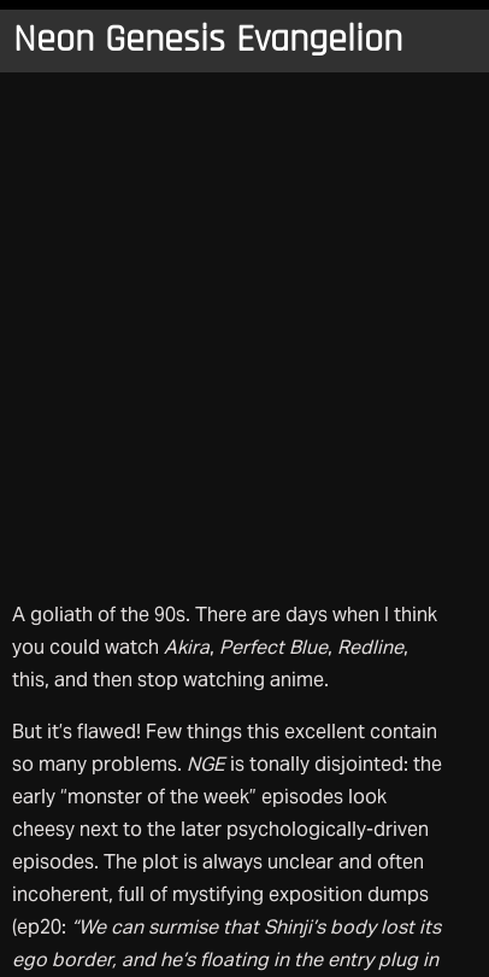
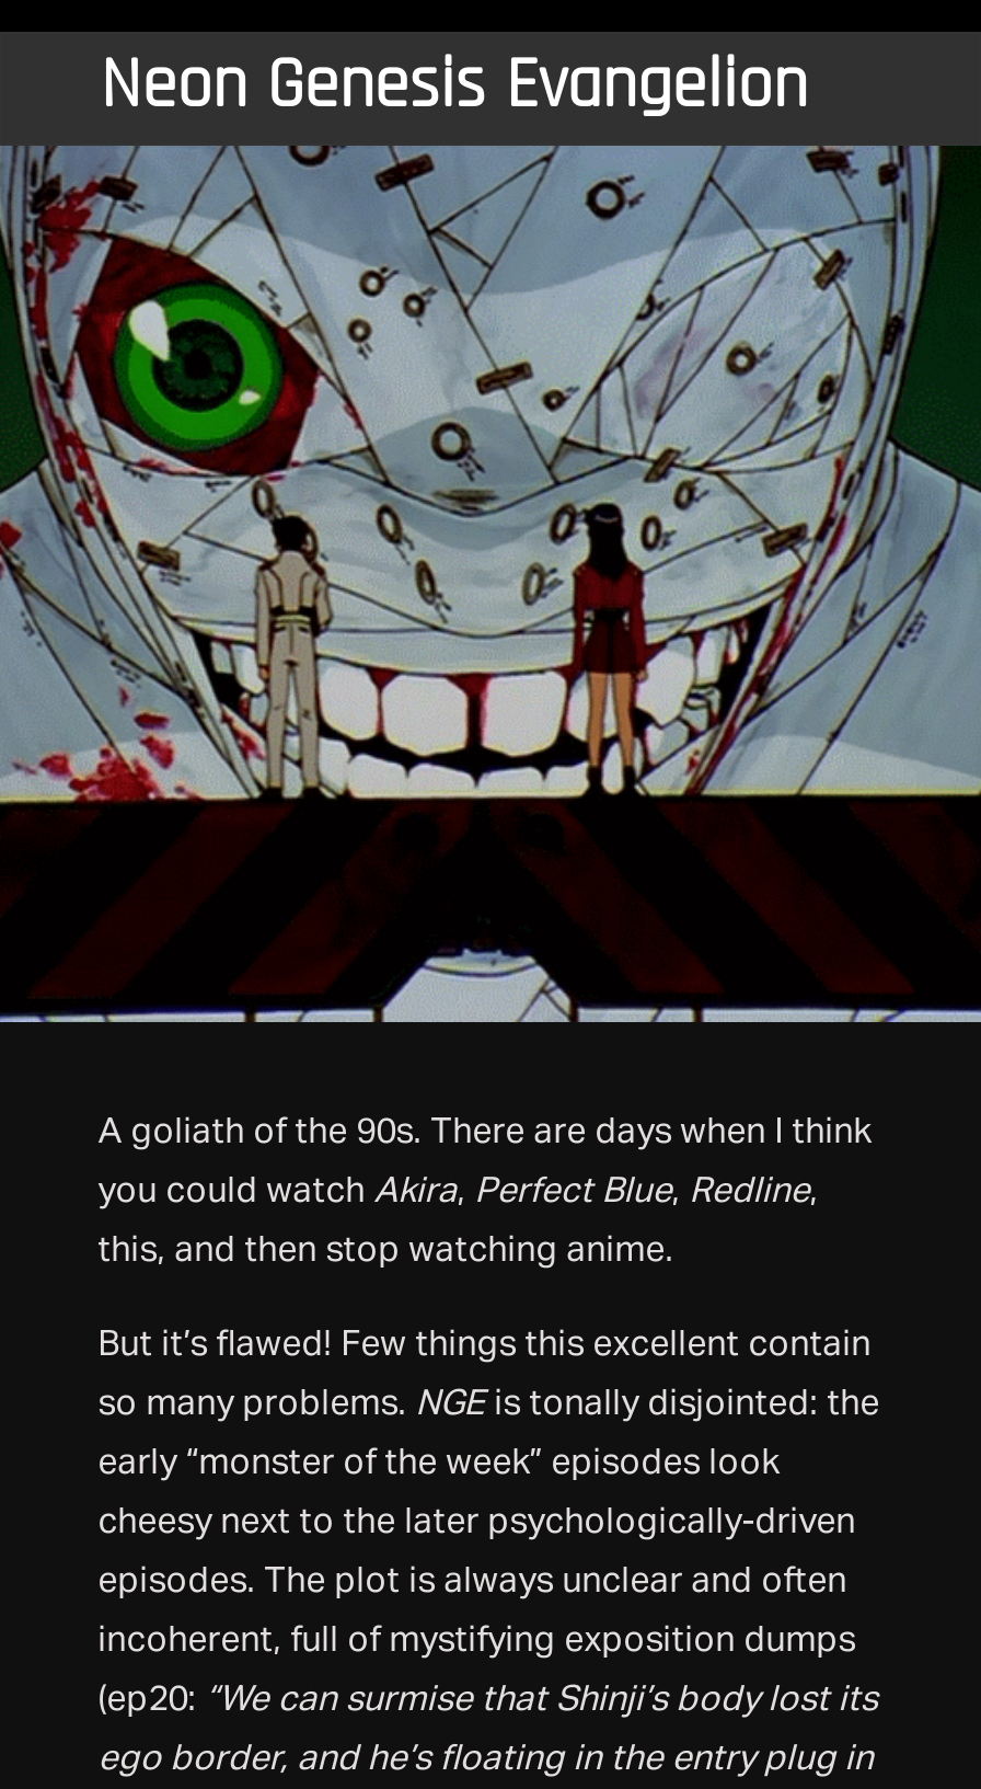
none -> [7,144,974,805] [image]
none -> [7,945,974,1024] [image]

